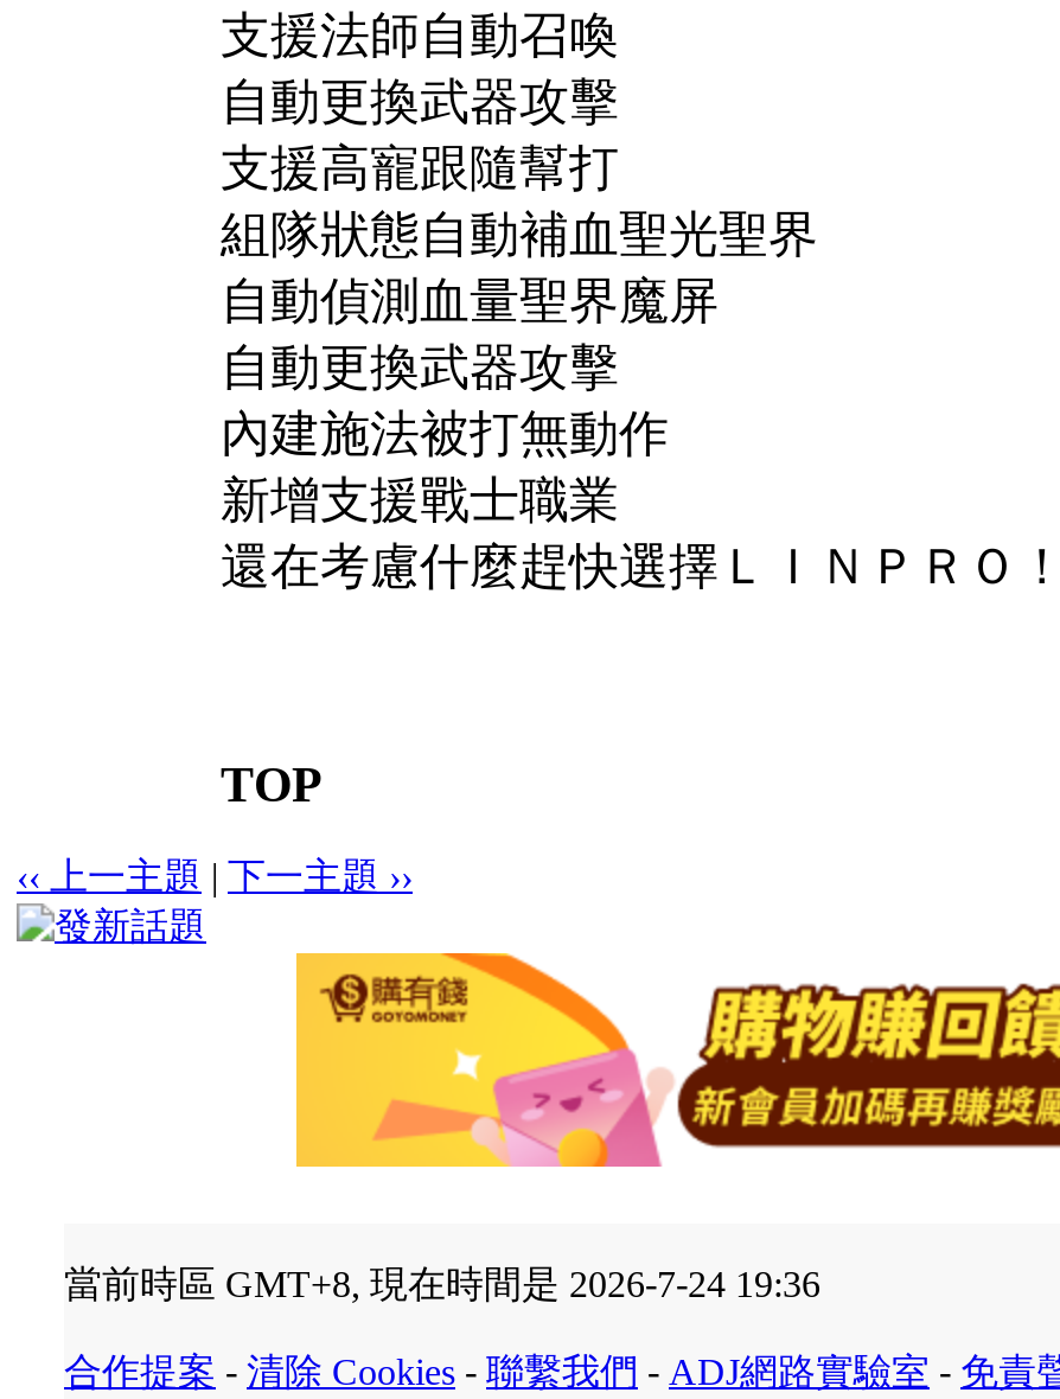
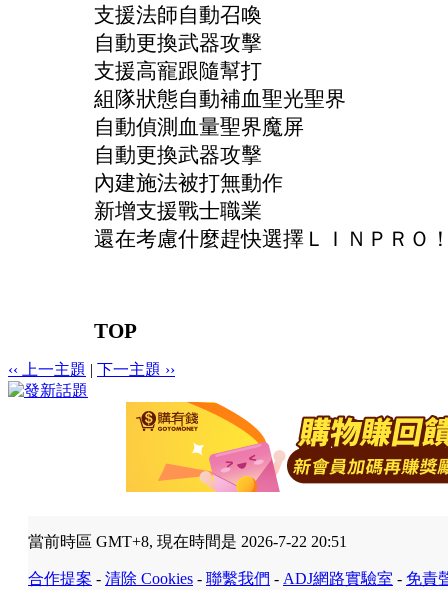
[64,1264,820,1304] 當前時區 GMT+8, 現在時間是 2026-7-24 19:36 -> [28,533,347,550] 當前時區 GMT+8, 現在時間是 2026-7-22 20:51

